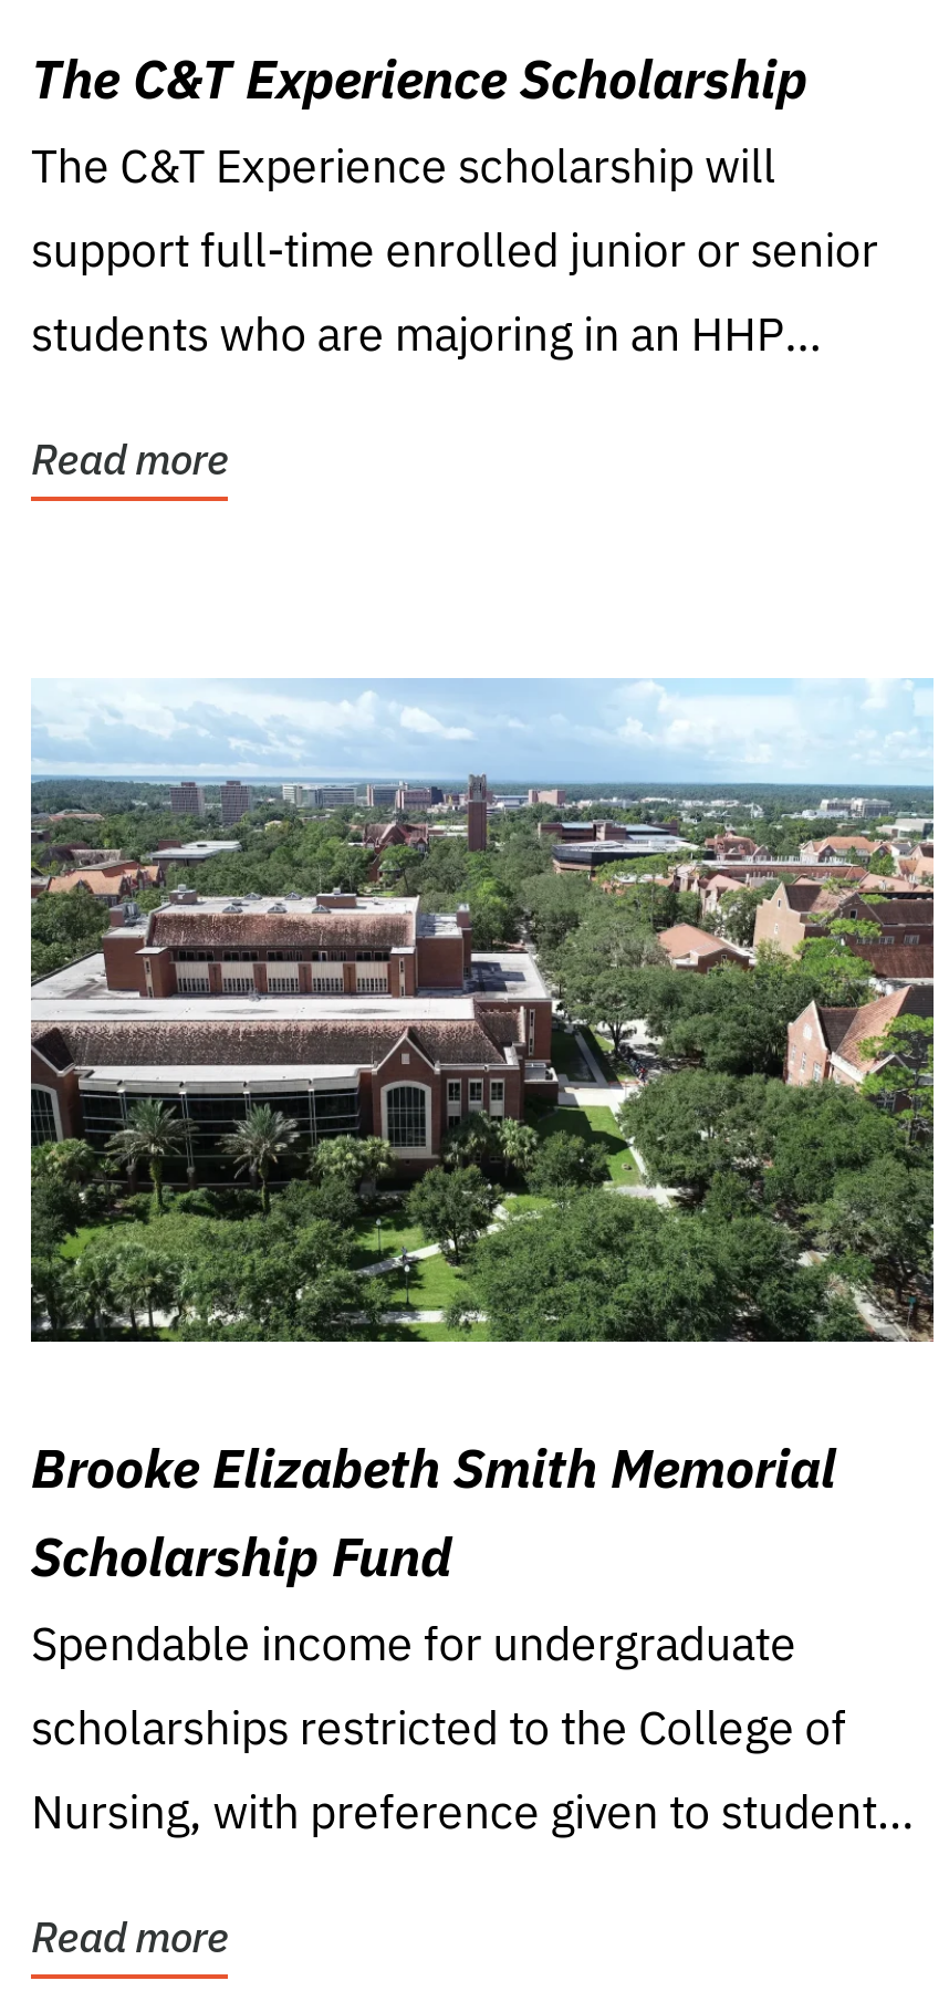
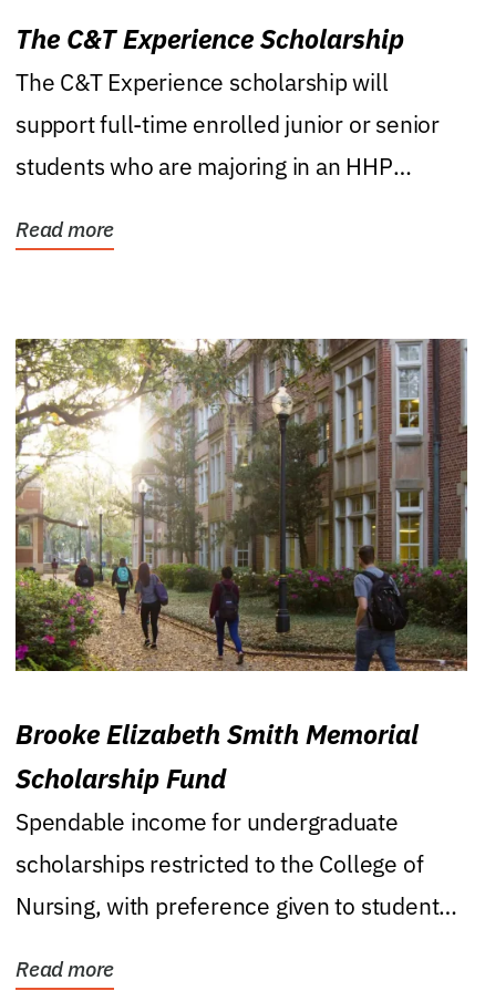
[29,678,936,1344] [image] -> [14,338,468,672] [image]

